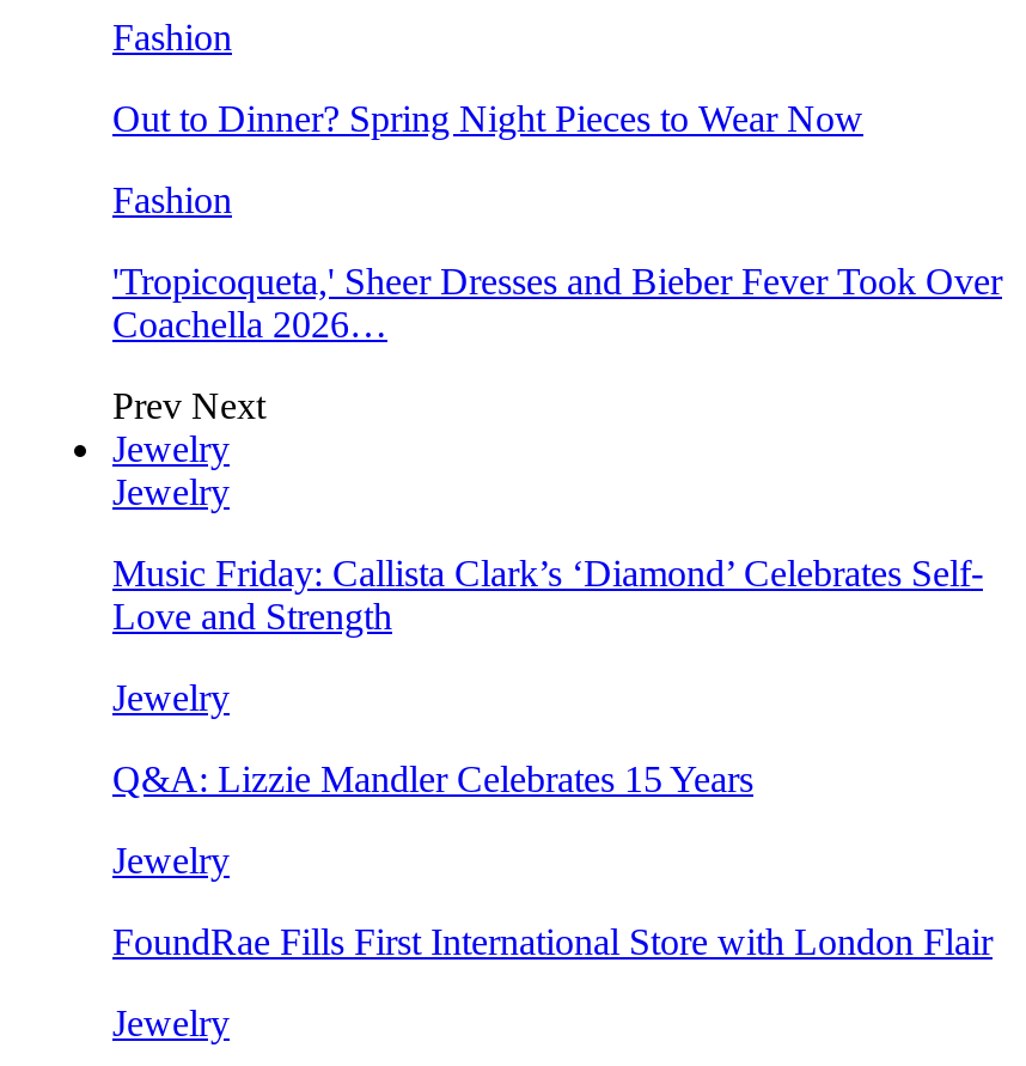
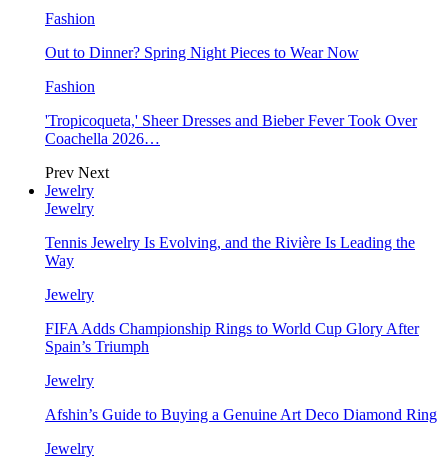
[112,553,983,636] Music Friday: Callista Clark’s ‘Diamond’ Celebrates Self- | Love and Strength -> [45,234,415,269] Tennis Jewelry Is Evolving, and the Rivière Is Leading the | Way
[112,759,753,799] Q&A: Lizzie Mandler Celebrates 15 Years -> [45,320,419,355] FIFA Adds Championship Rings to World Cup Glory After | Spain’s Triumph
[112,921,993,962] FoundRae Fills First International Store with London Flair -> [45,406,437,423] Afshin’s Guide to Buying a Genuine Art Deco Diamond Ring

